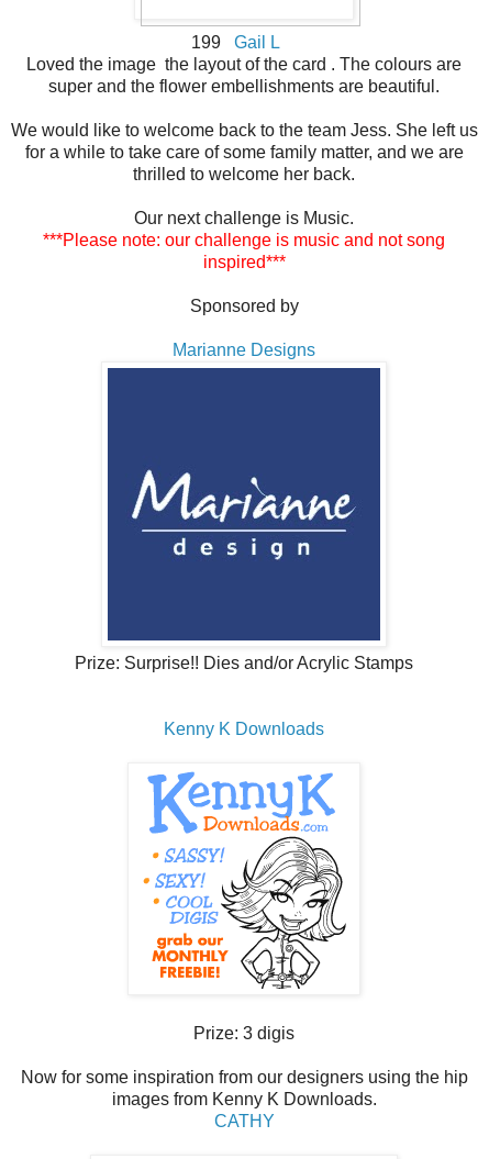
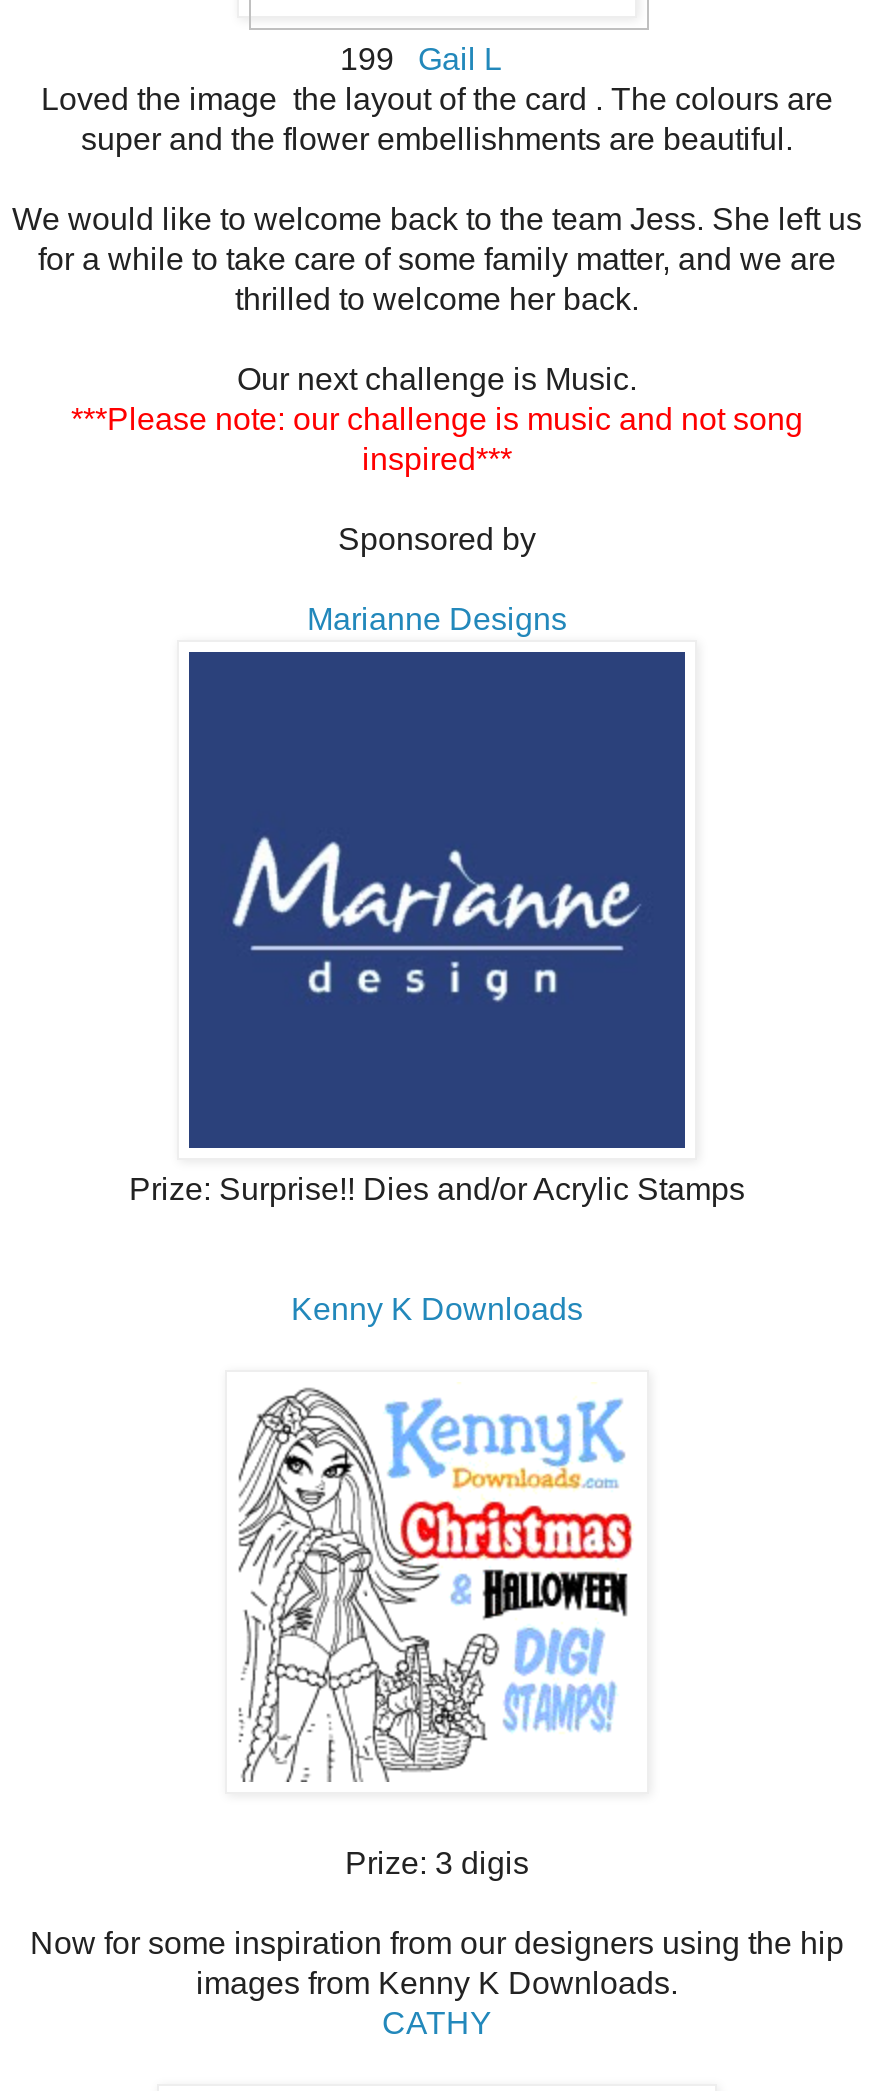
[135,771,351,990] [image] -> [237,1386,635,1784] [image]

